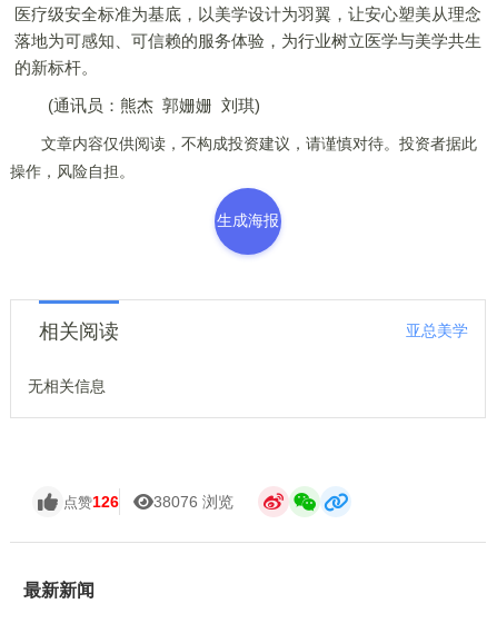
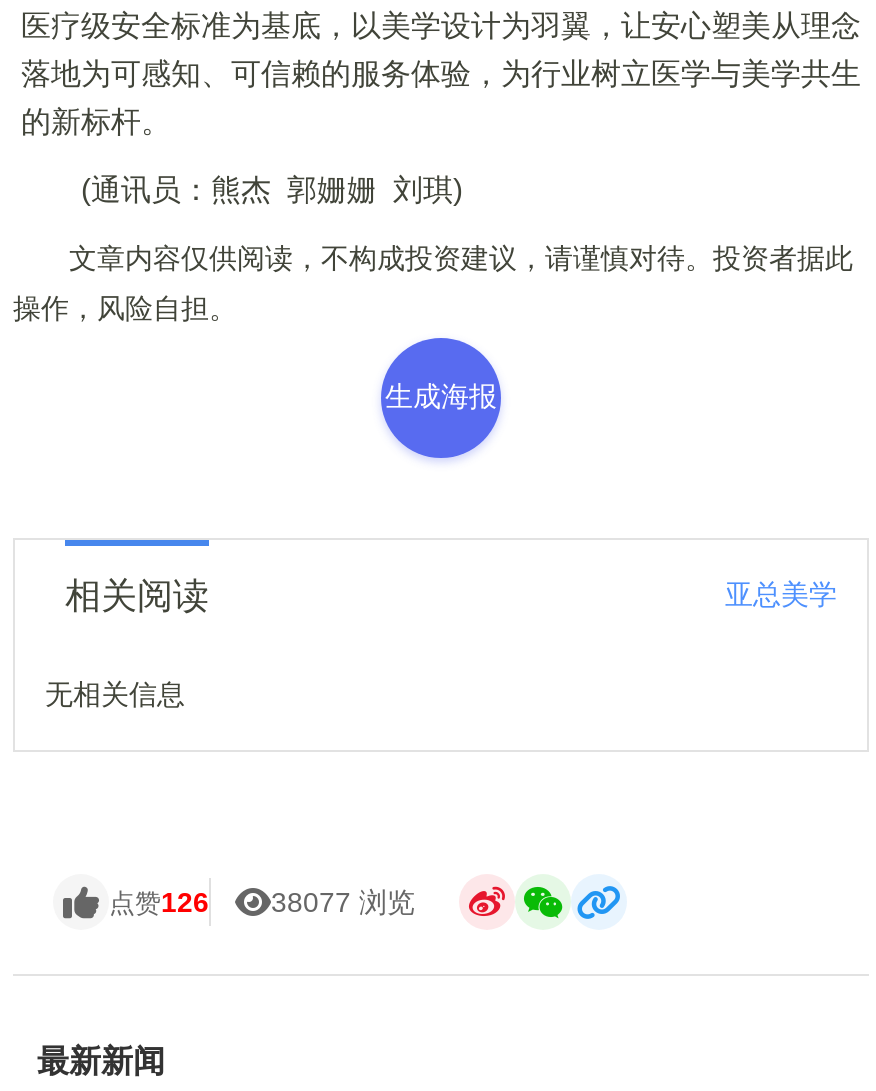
[63,493,233,510] 点赞126 38076 浏览 -> [109,886,415,918] 点赞126 38077 浏览

